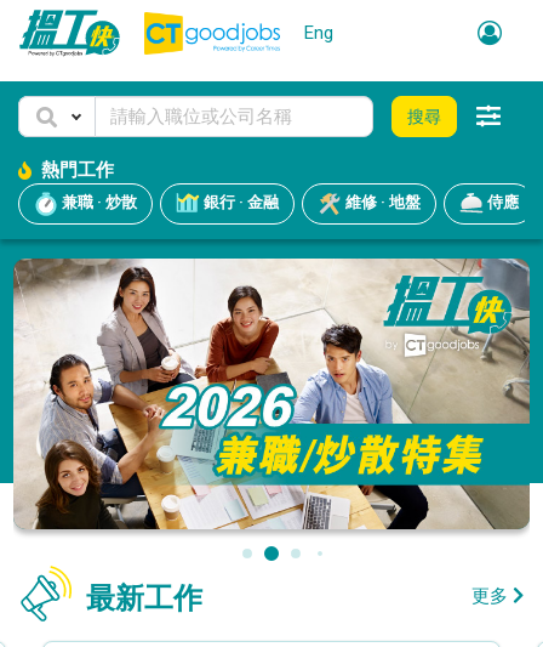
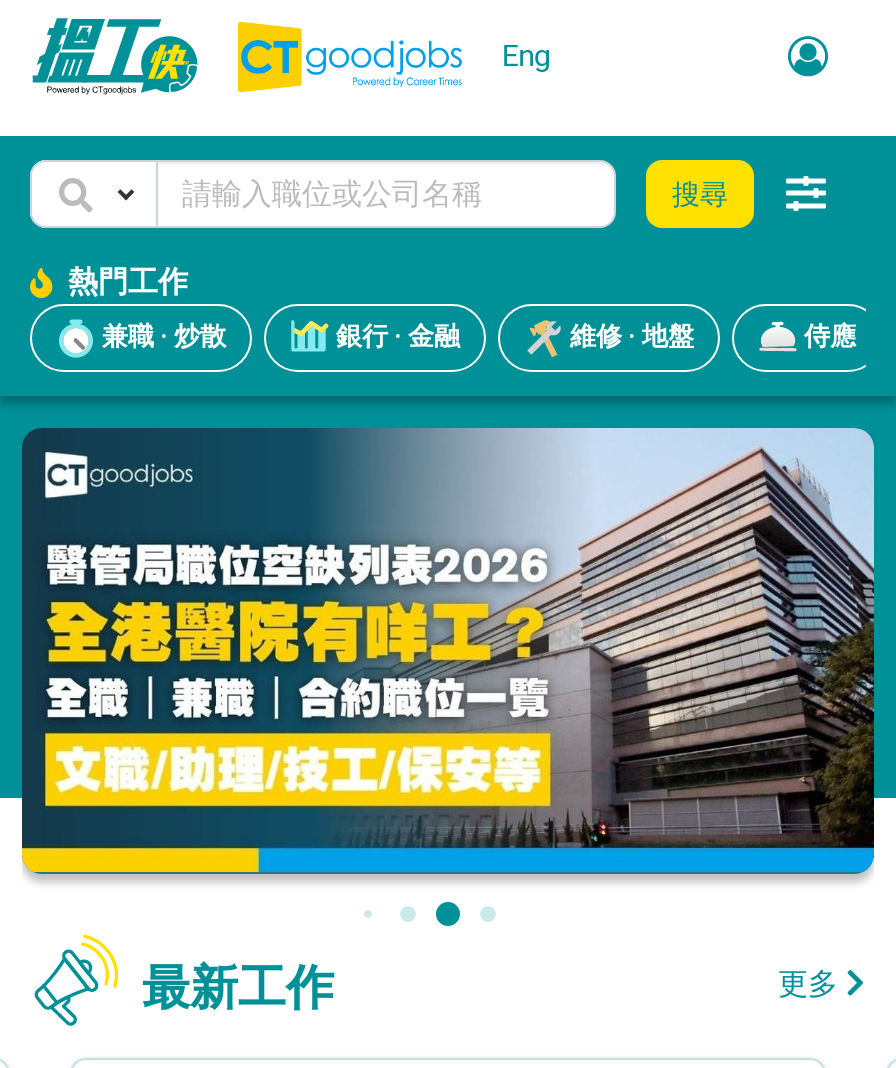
[12,257,531,530] [image] -> [20,426,876,876] [image]

